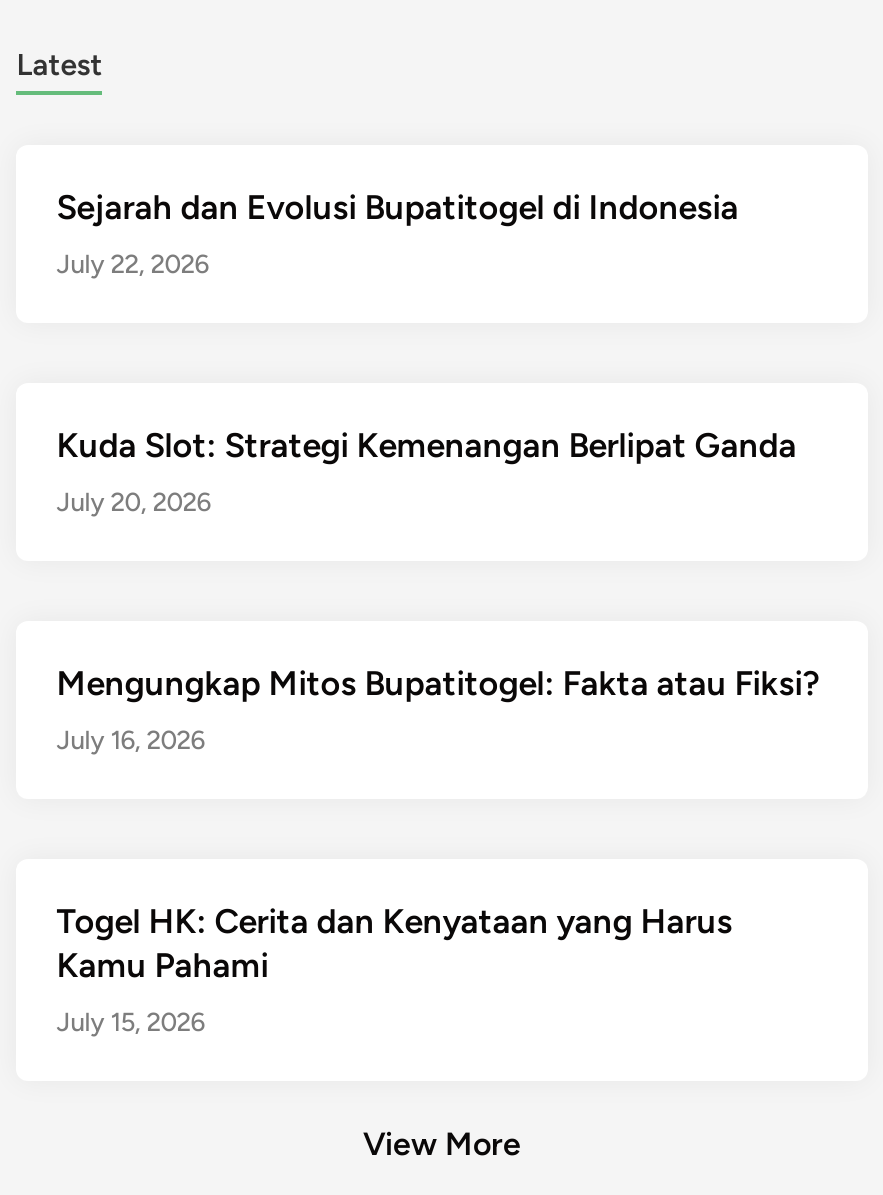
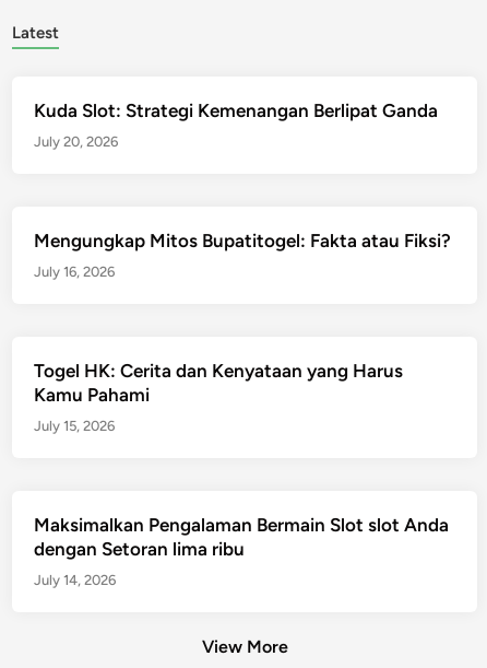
[56,188,738,280] Sejarah dan Evolusi Bupatitogel di Indonesia | July 22, 2026 -> none
moved [56,426,820,1038] -> [34,100,451,434]: Kuda Slot: Strategi Kemenangan Berlipat Ganda | July 20, 2026 | Mengungkap Mitos Bupatitogel: Fakta atau Fiksi? | July 16, 2026 | Togel HK: Cerita dan Kenyataan yang Harus | Kamu Pahami | July 15, 2026
none -> [34,514,449,589] Maksimalkan Pengalaman Bermain Slot slot Anda | dengan Setoran lima ribu | July 14, 2026

